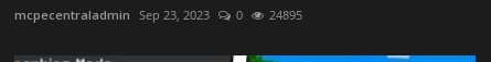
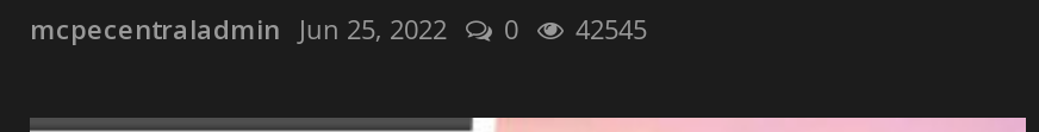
[14,7,210,23] mcpecentraladmin Sep 23, 2023 -> [30,11,447,46] mcpecentraladmin Jun 25, 2022
[269,7,302,23] 24895 -> [576,11,647,46] 42545

